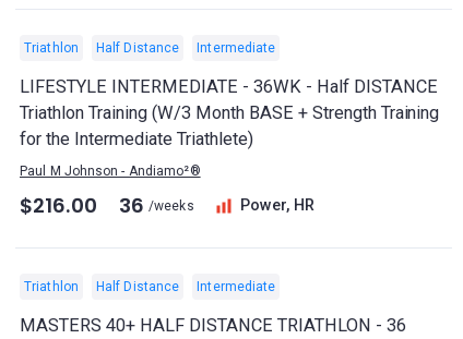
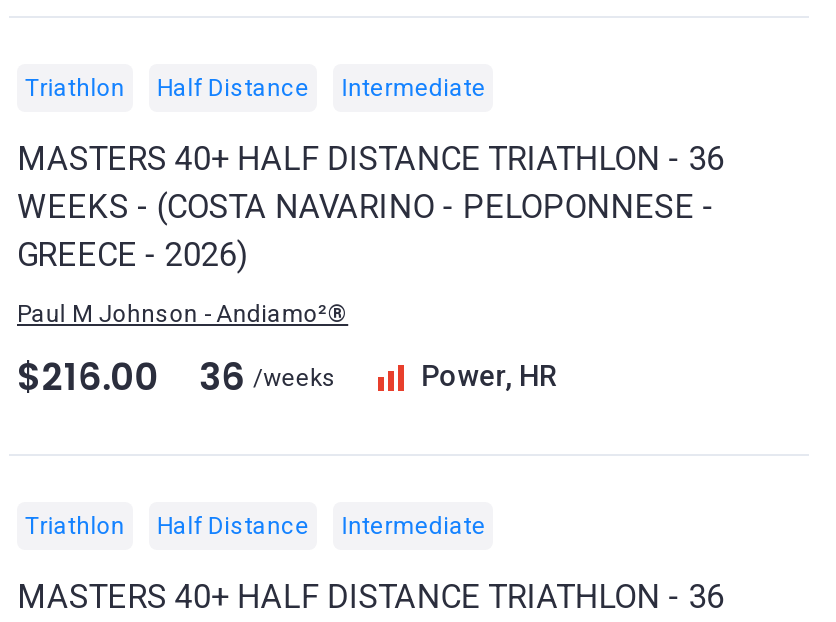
[20,76,440,149] LIFESTYLE INTERMEDIATE - 36WK - Half DISTANCE | Triathlon Training (W/3 Month BASE + Strength Training | for the Intermediate Triathlete) -> [17,140,724,274] MASTERS 40+ HALF DISTANCE TRIATHLON - 36 | WEEKS - (COSTA NAVARINO - PELOPONNESE - | GREECE - 2026)

